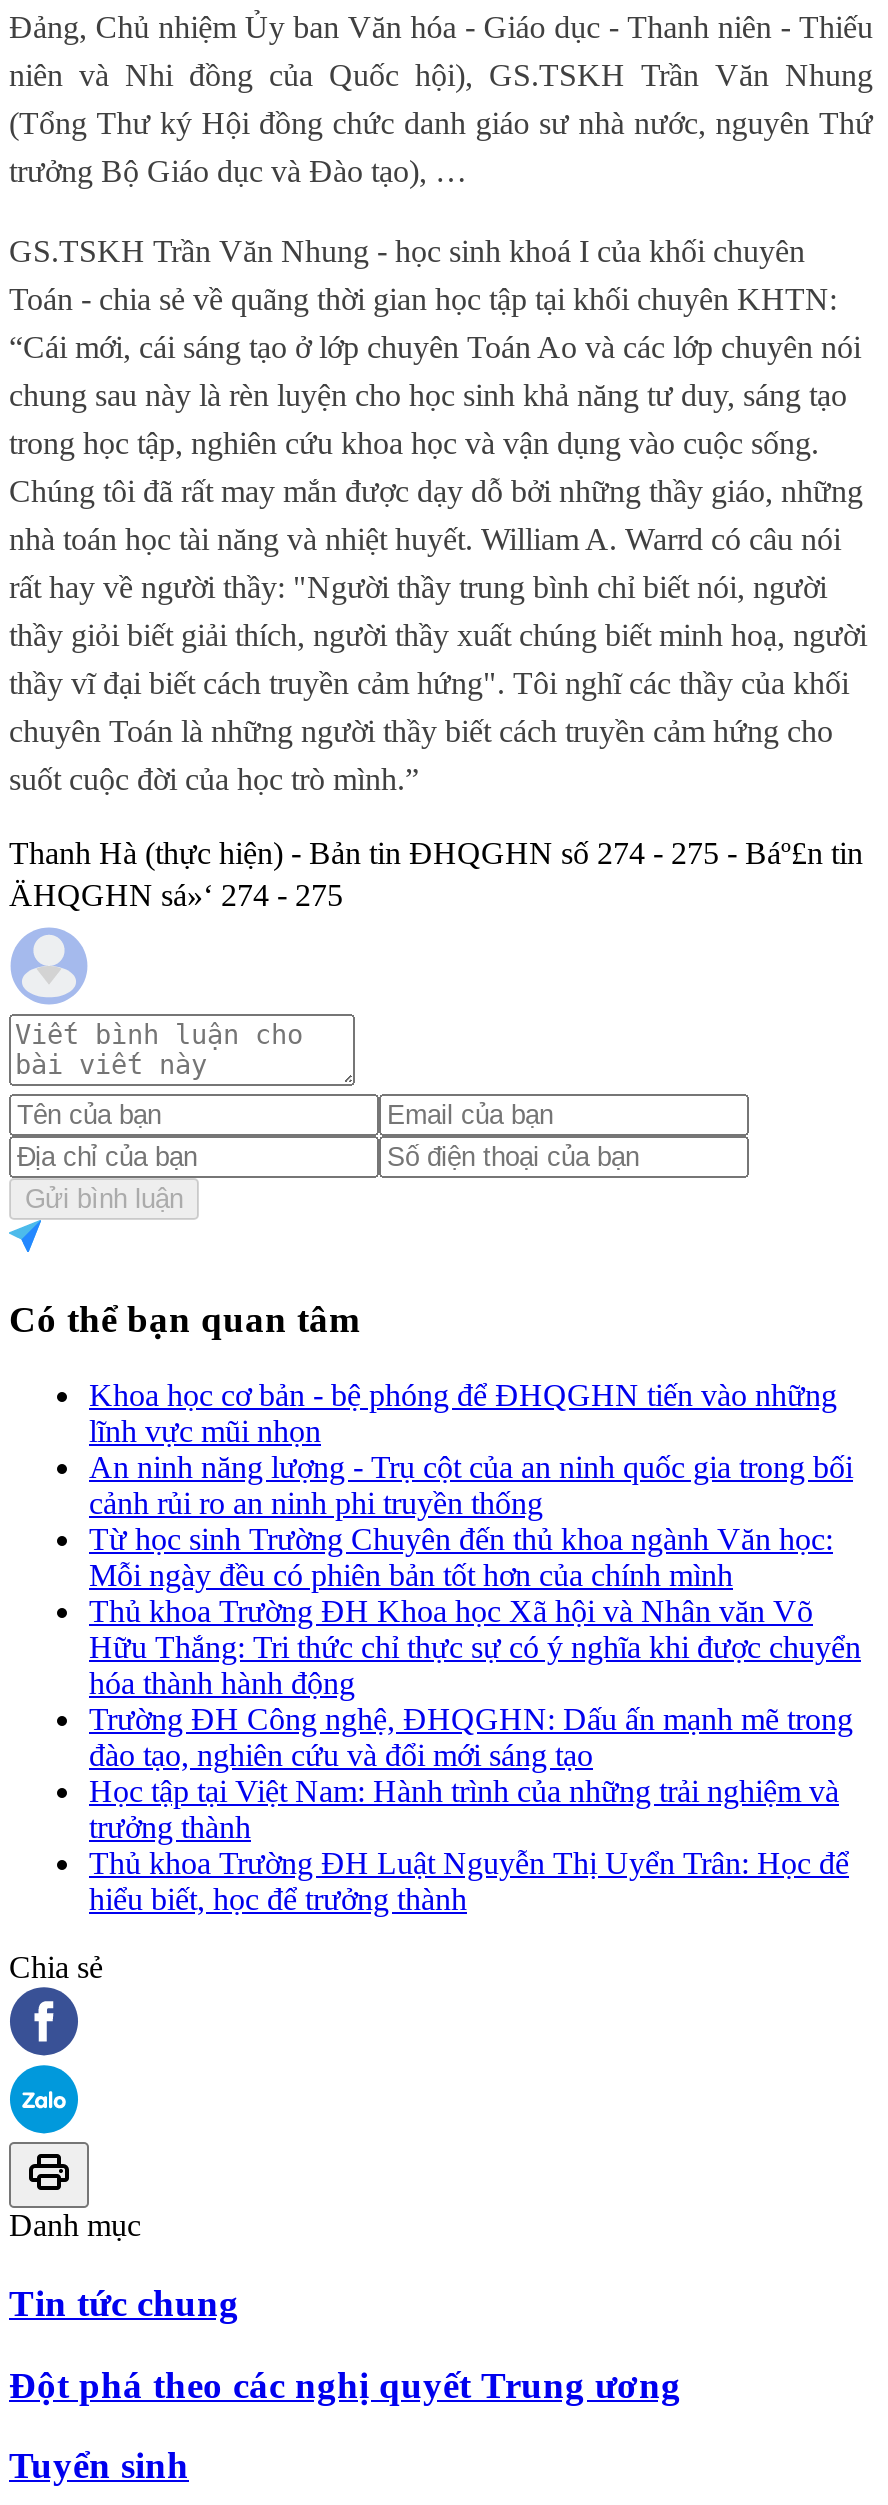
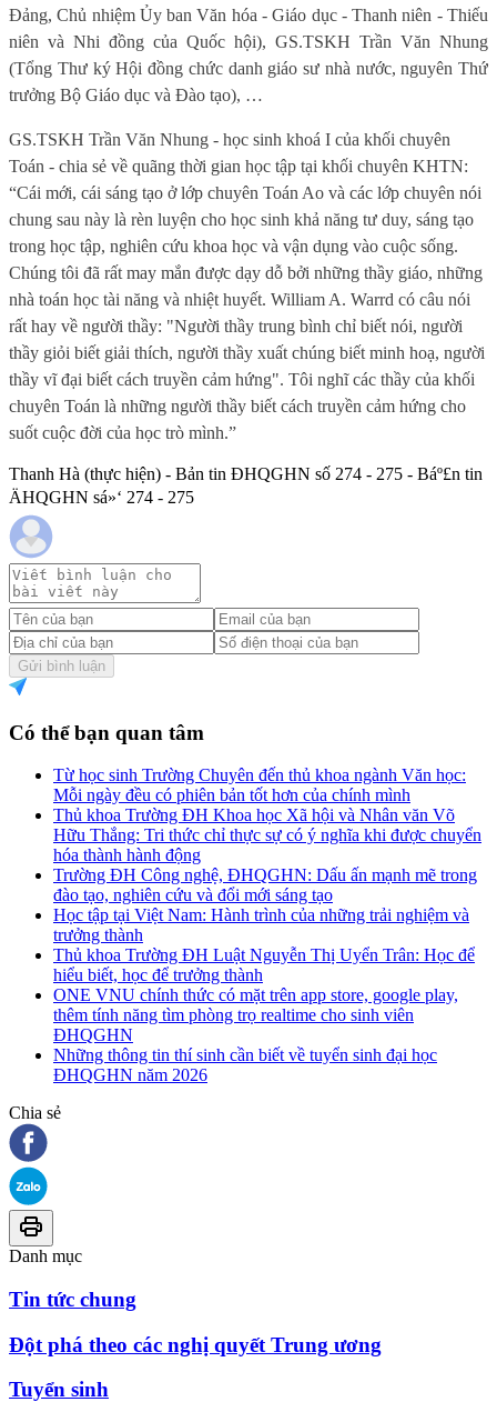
[89,1378,853,1520] Khoa học cơ bản - bệ phóng để ĐHQGHN tiến vào những | lĩnh vực mũi nhọn | An ninh năng lượng - Trụ cột của an ninh quốc gia trong bối | cảnh rủi ro an ninh phi truyền thống -> none
moved [89,1522,861,1916] -> [53,766,481,985]: Từ học sinh Trường Chuyên đến thủ khoa ngành Văn học: | Mỗi ngày đều có phiên bản tốt hơn của chính mình | Thủ khoa Trường ĐH Khoa học Xã hội và Nhân văn Võ | ... | Thủ khoa Trường ĐH Luật Nguyễn Thị Uyển Trân: Học để | hiểu biết, học để trưởng thành
none -> [53,986,458,1084] ONE VNU chính thức có mặt trên app store, google play, | thêm tính năng tìm phòng trọ realtime cho sinh viên | ĐHQGHN | Những thông tin thí sinh cần biết về tuyển sinh đại học | ĐHQGHN năm 2026

